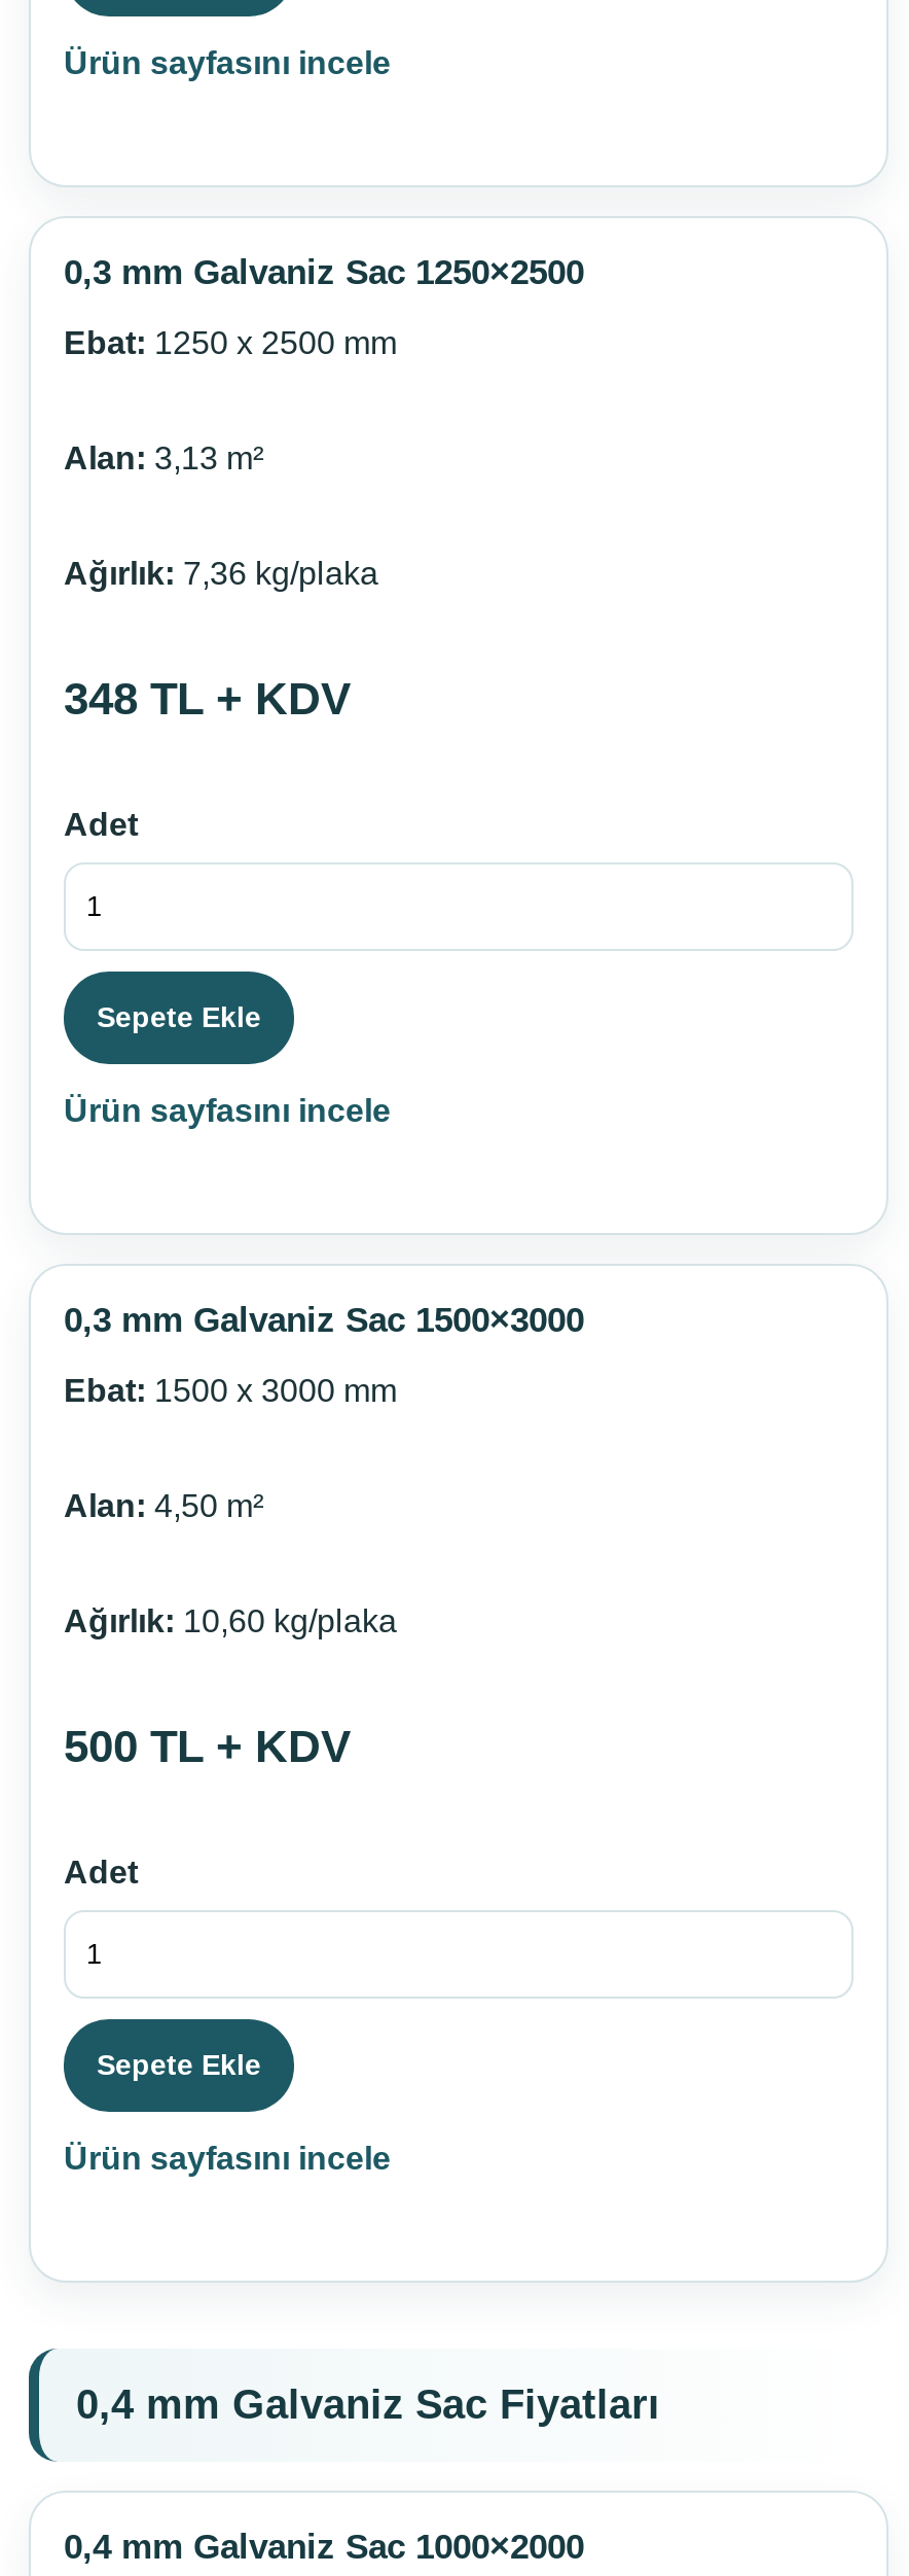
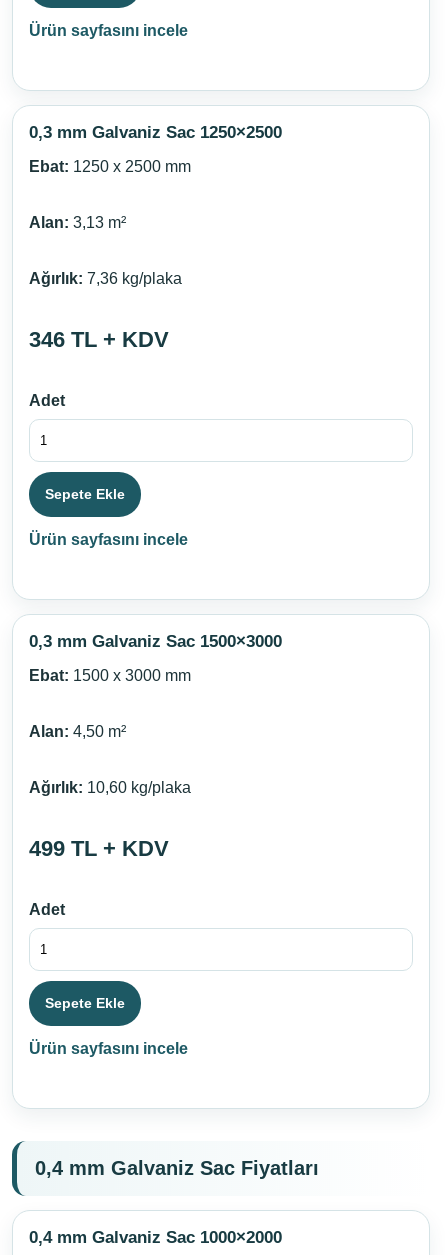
[64,672,352,724] 348 TL + KDV -> [29,327,169,352] 346 TL + KDV
[64,1720,352,1772] 500 TL + KDV -> [29,836,169,861] 499 TL + KDV

